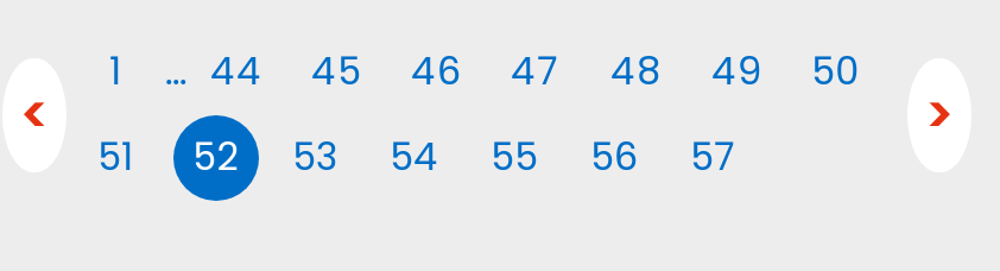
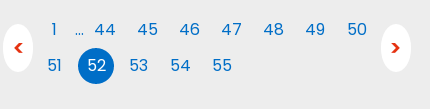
[590,130,738,185] 56 | 57 -> none

